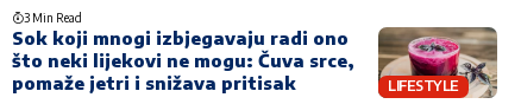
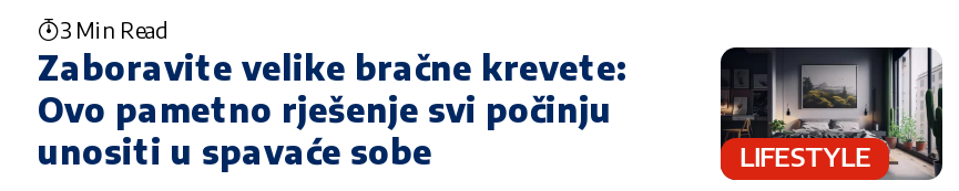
[12,26,498,98] [image] | Sok koji mnogi izbjegavaju radi ono | što neki lijekovi ne mogu: Čuva srce, | pomaže jetri i snižava pritisak -> [38,45,945,180] [image] | Zaboravite velike bračne krevete: | Ovo pametno rješenje svi počinju | unositi u spavaće sobe

